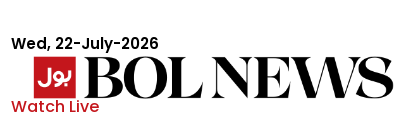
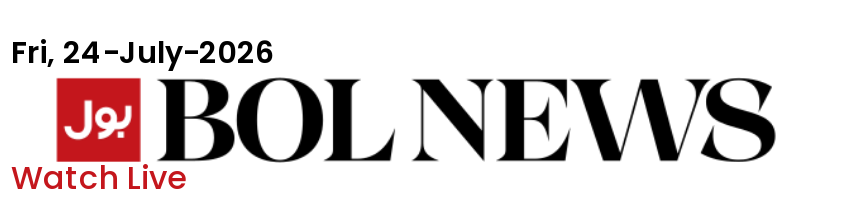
[11,33,159,54] Wed, 22-July-2026 -> [11,31,275,73] Fri, 24-July-2026

